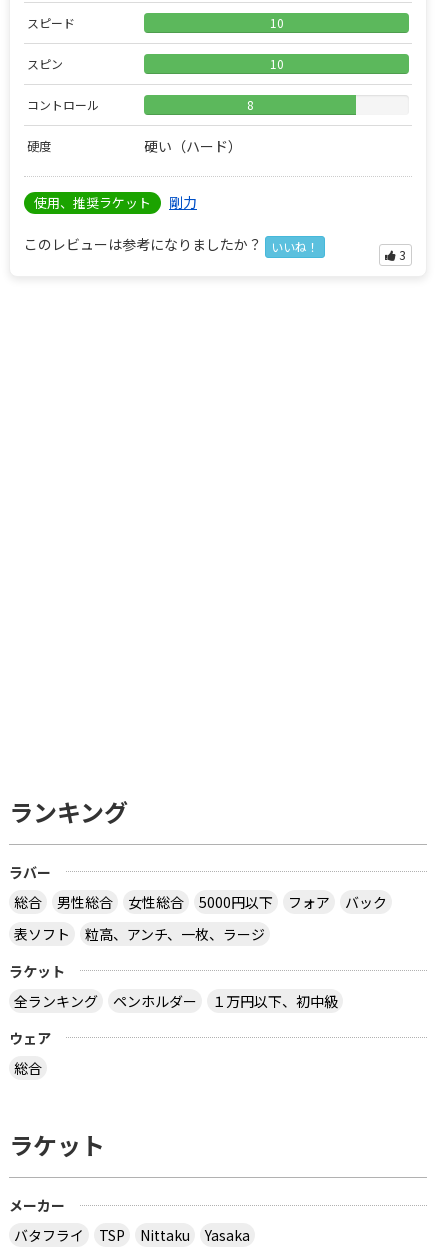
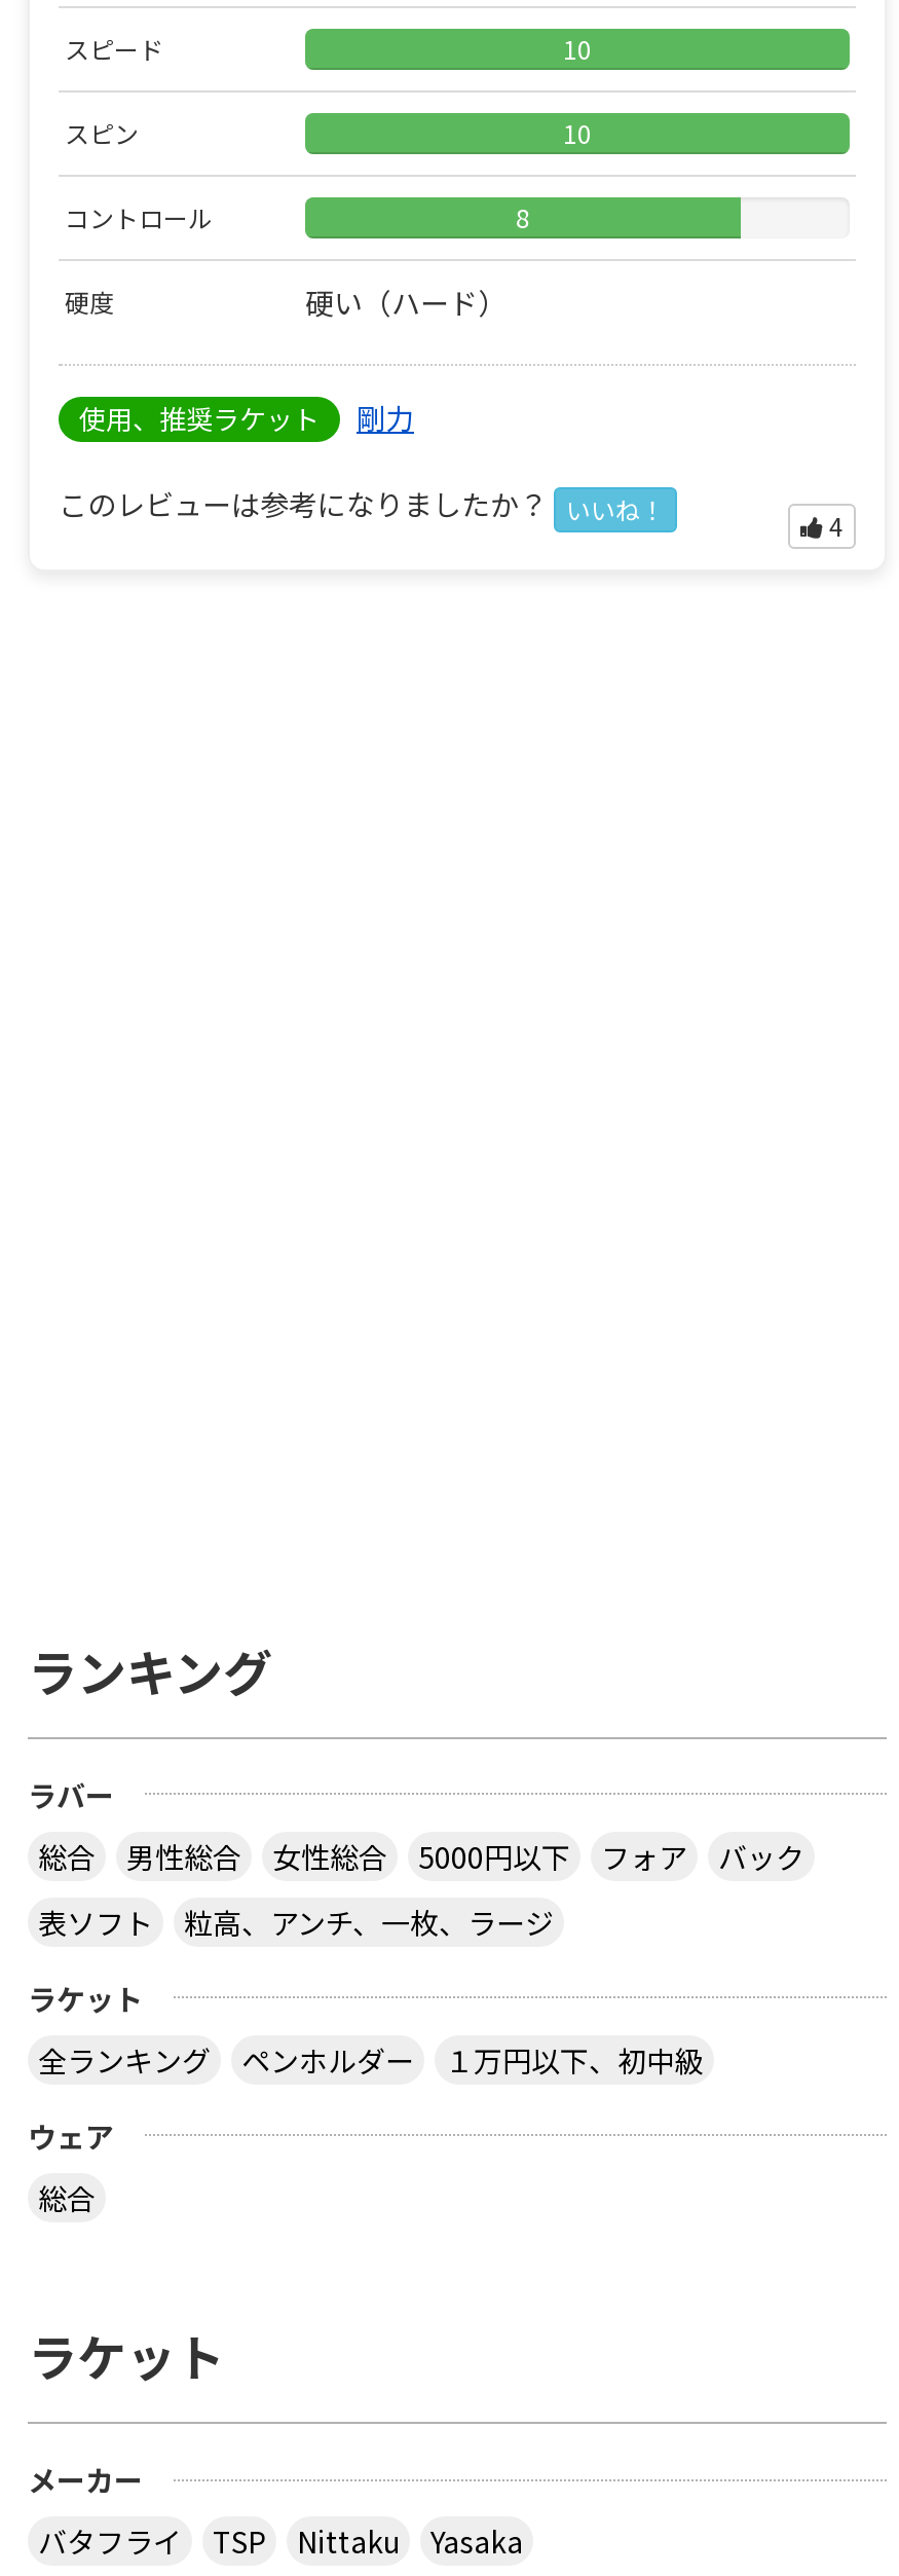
[399,246,406,263] 3 -> [829,509,844,544] 4

